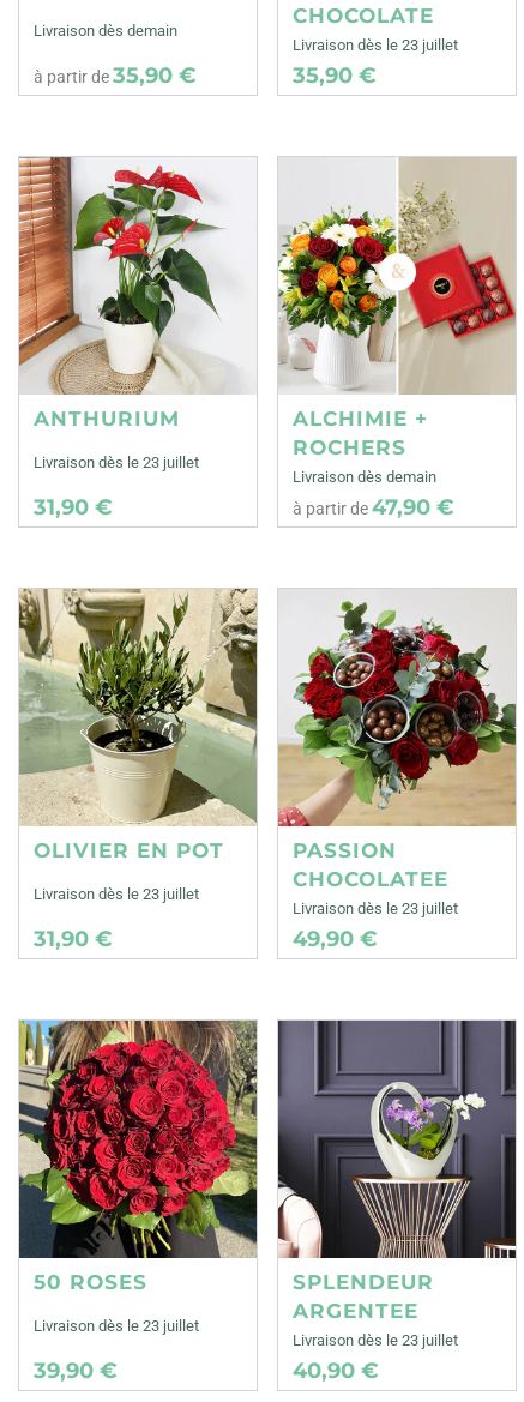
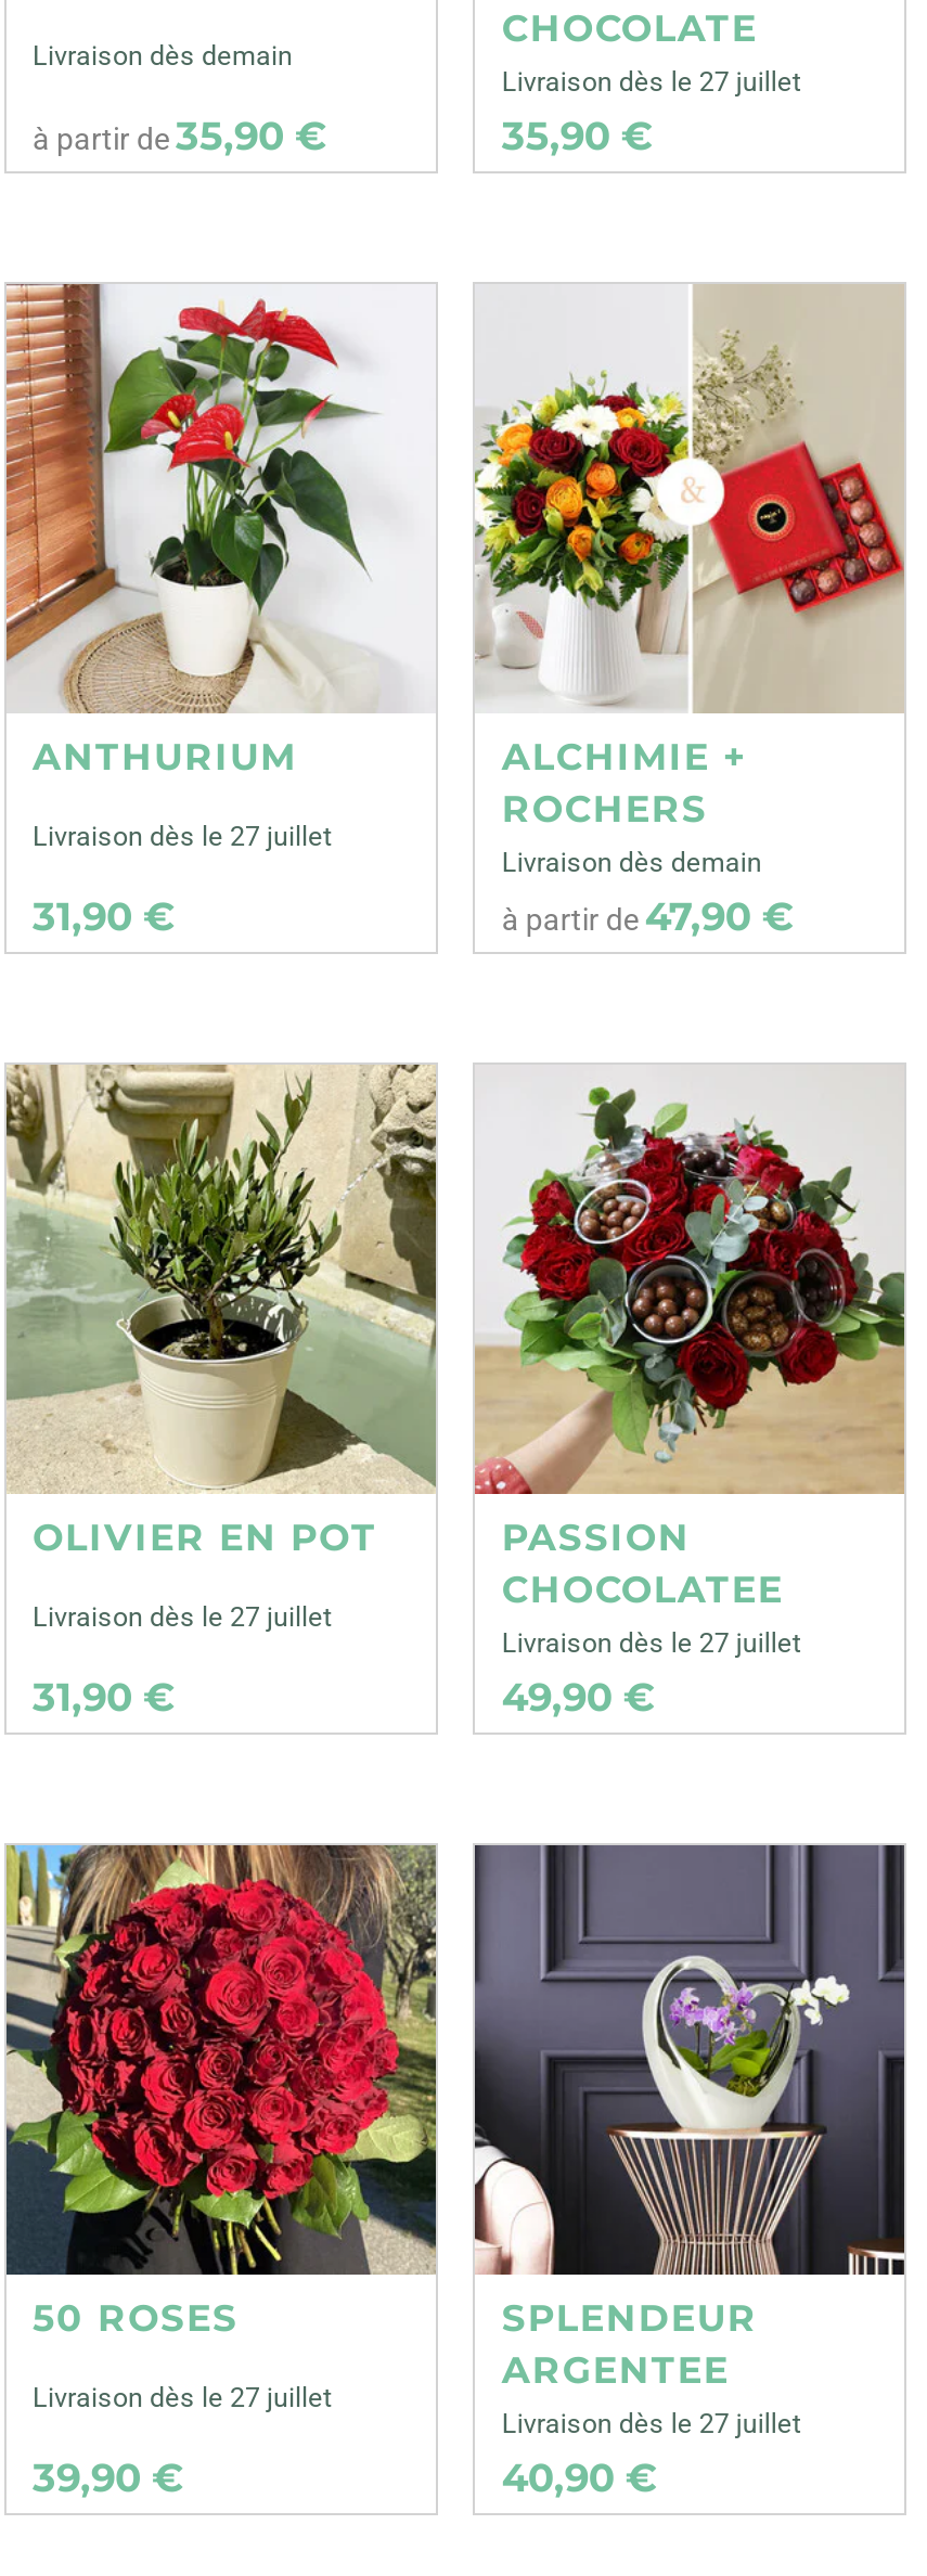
[293,36,458,54] Livraison dès le 23 juillet -> [502,65,801,97] Livraison dès le 27 juillet
[34,453,199,471] Livraison dès le 23 juillet -> [33,819,332,852] Livraison dès le 27 juillet
[34,885,199,903] Livraison dès le 23 juillet -> [33,1600,332,1632] Livraison dès le 27 juillet
[293,899,458,917] Livraison dès le 23 juillet -> [502,1626,801,1658] Livraison dès le 27 juillet
[34,1316,199,1334] Livraison dès le 23 juillet -> [33,2380,332,2413] Livraison dès le 27 juillet
[293,1331,458,1349] Livraison dès le 23 juillet -> [502,2406,801,2439] Livraison dès le 27 juillet

